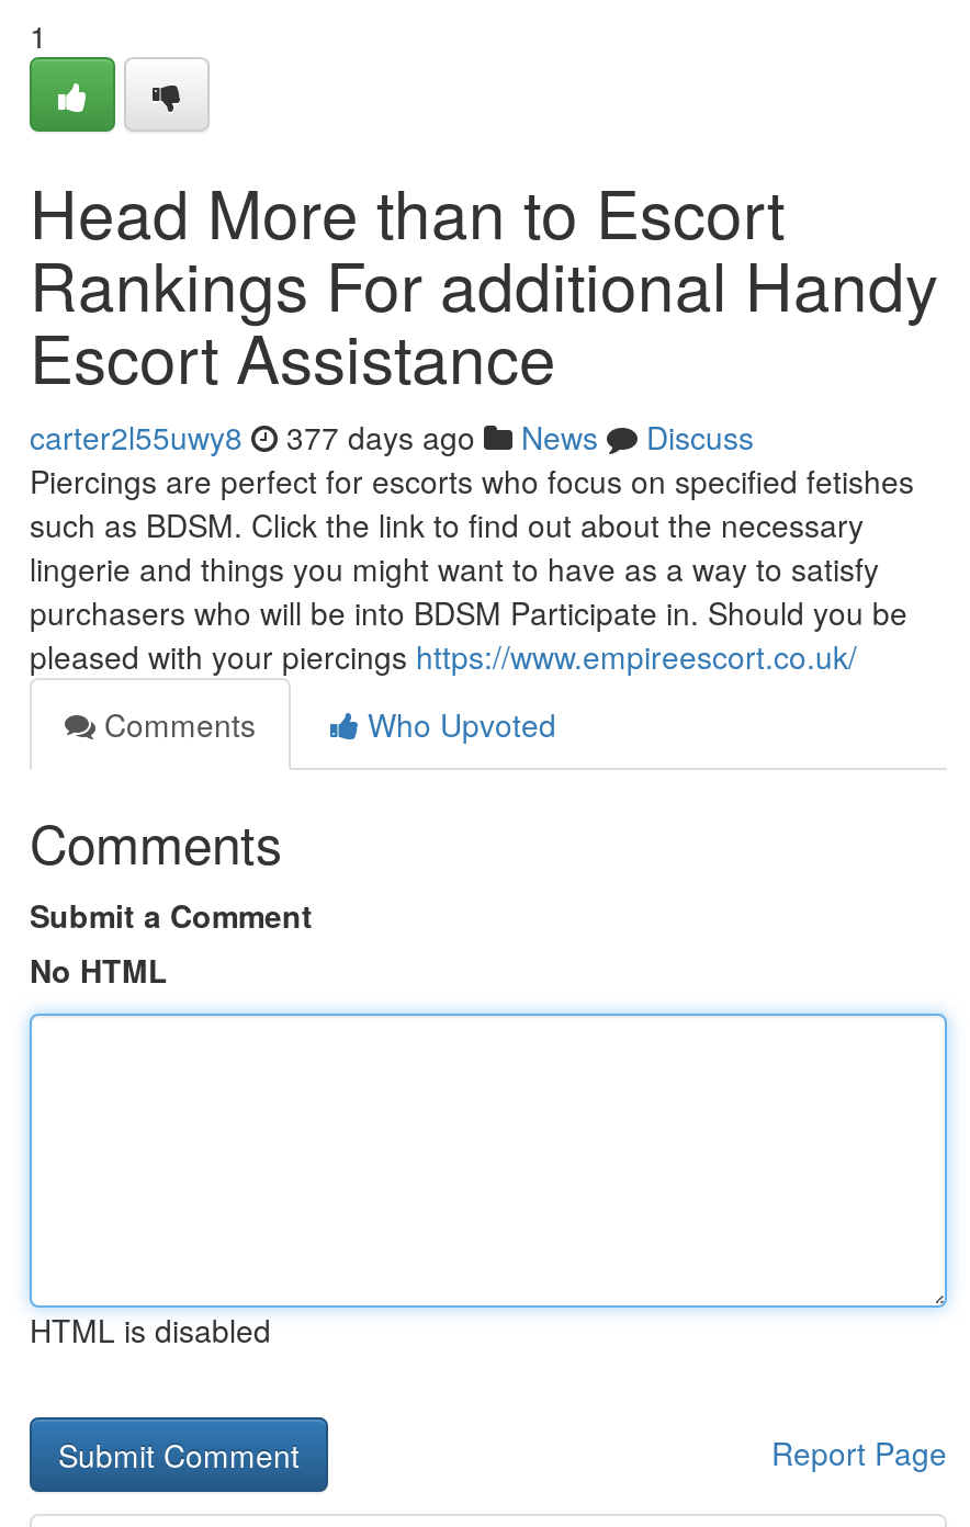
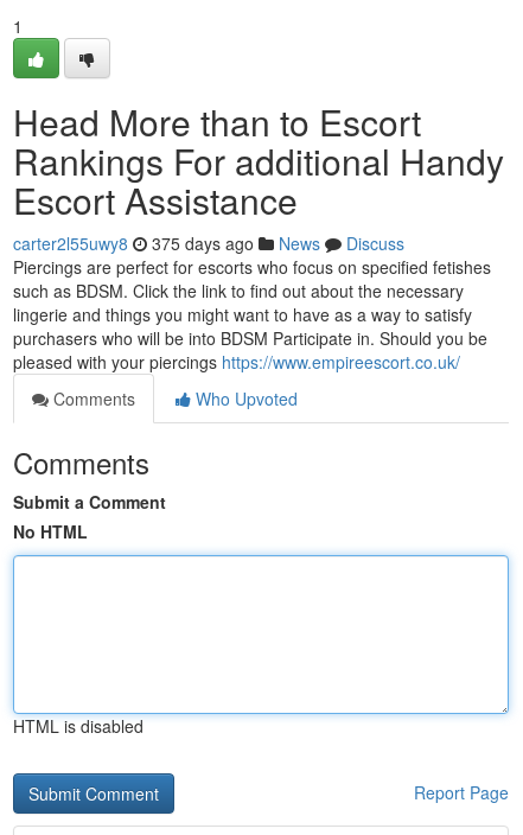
[30,415,754,459] carter2l55uwy8 377 days ago News Discuss -> [13,231,404,255] carter2l55uwy8 375 days ago News Discuss

